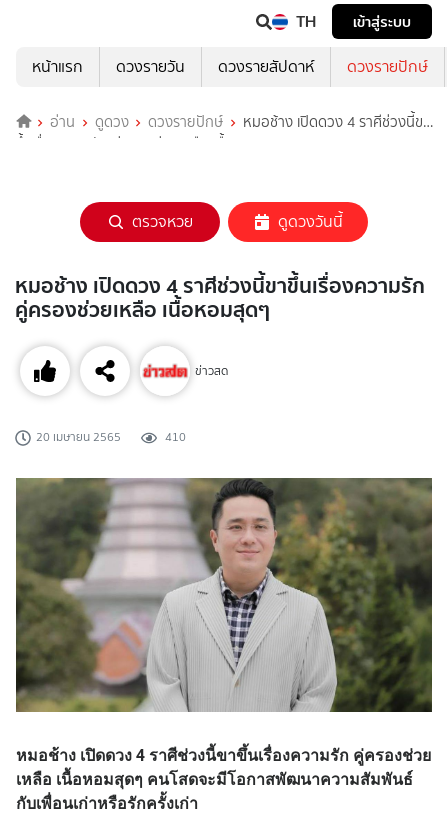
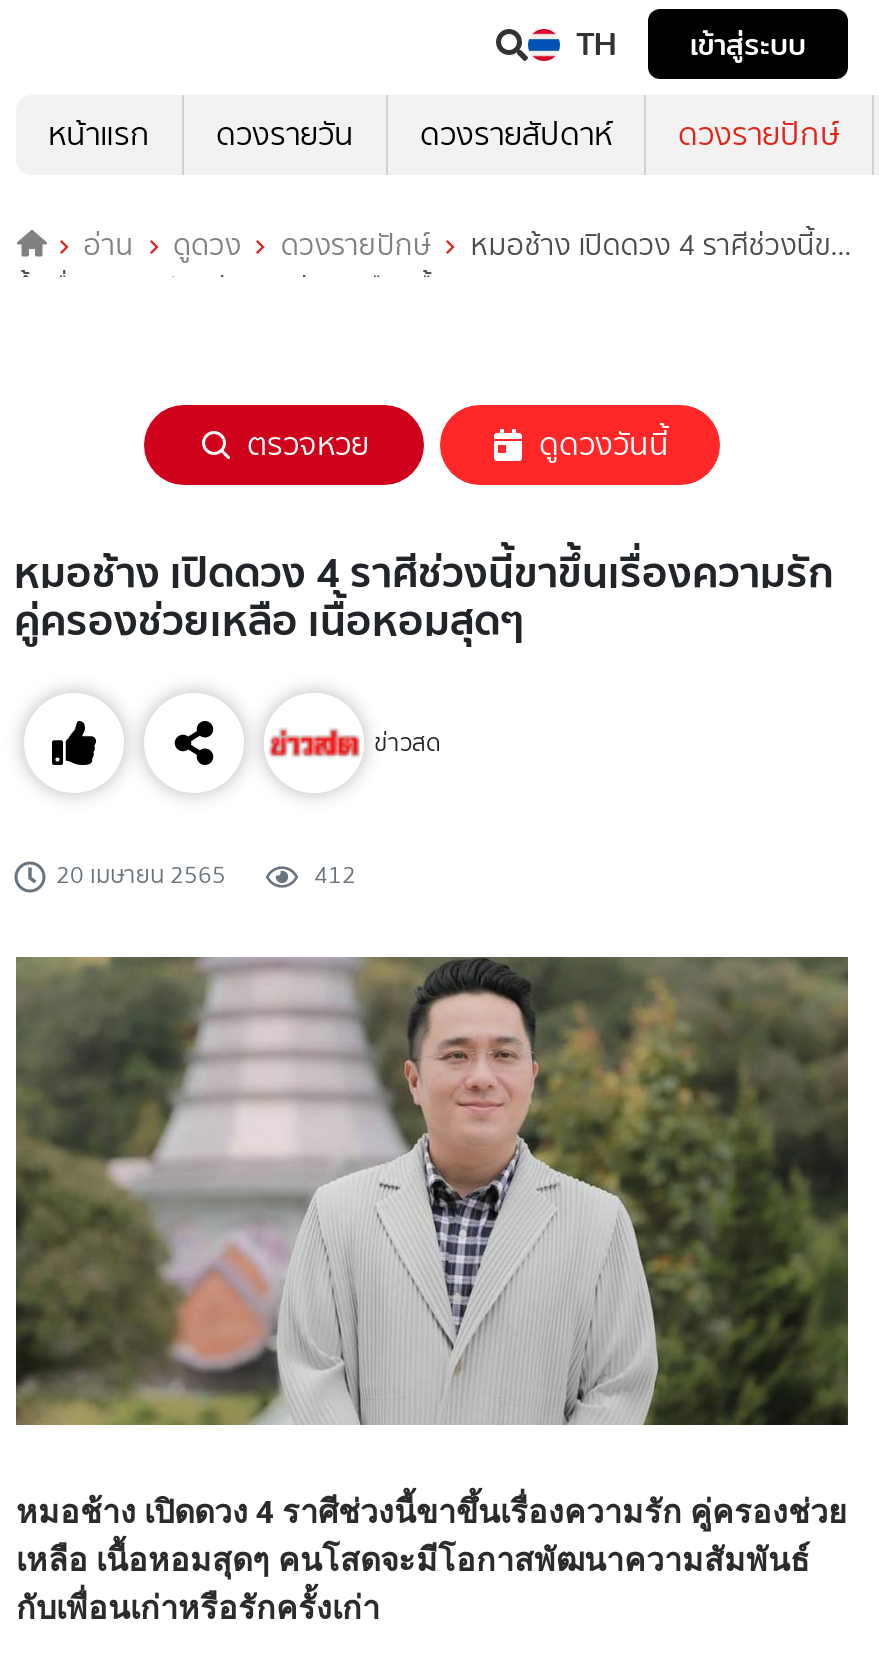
[165,428,186,446] 410 -> [314,857,356,893] 412

